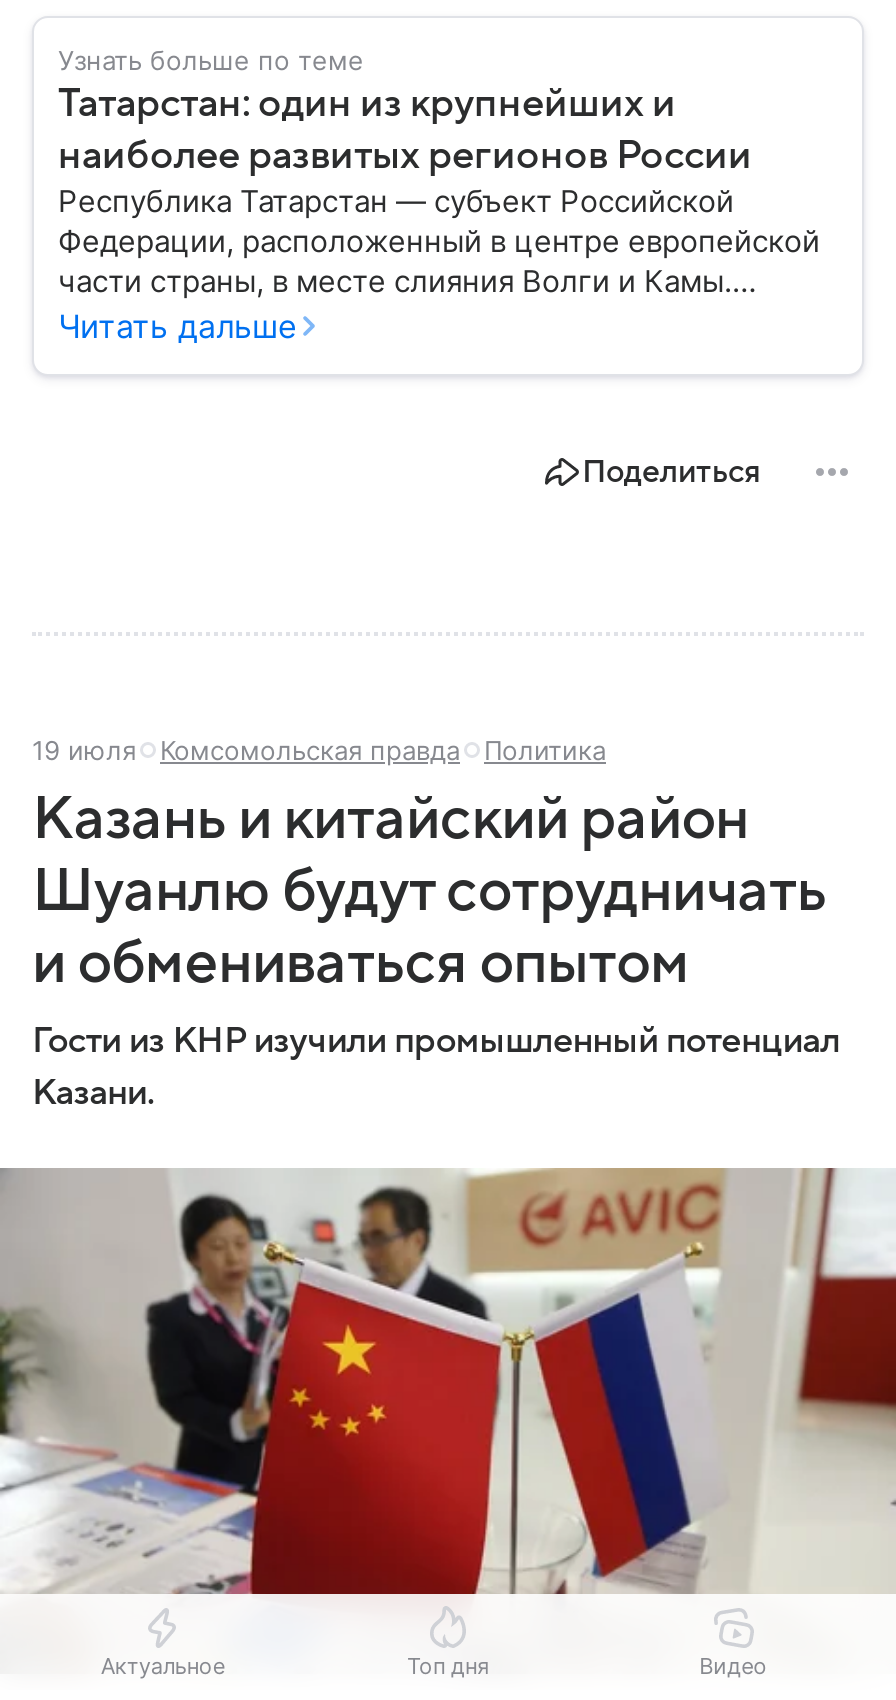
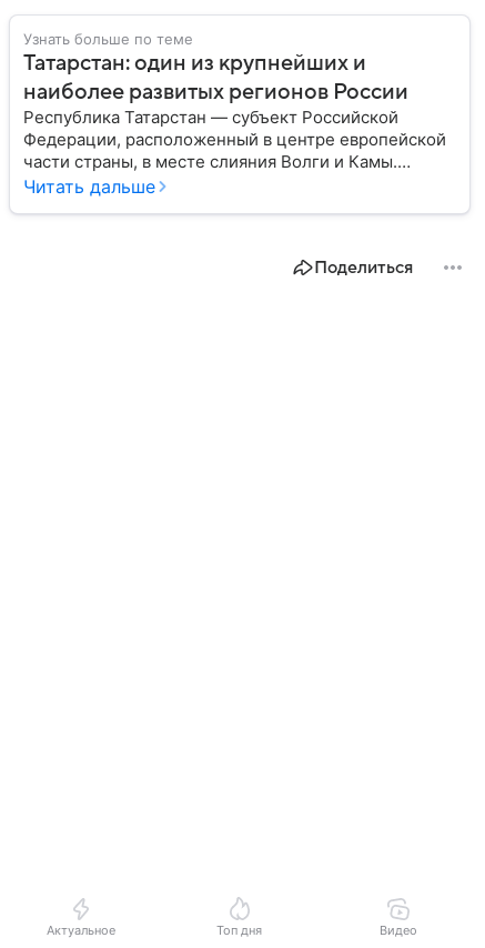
[32,733,840,1111] 19 июля | Комсомольская правда | Политика | Казань и китайский район | Шуанлю будут сотрудничать | и обмениваться опытом | Гости из КНР изучили промышленный потенциал | Казани. -> none
[6,1166,890,1598] [image] -> none

